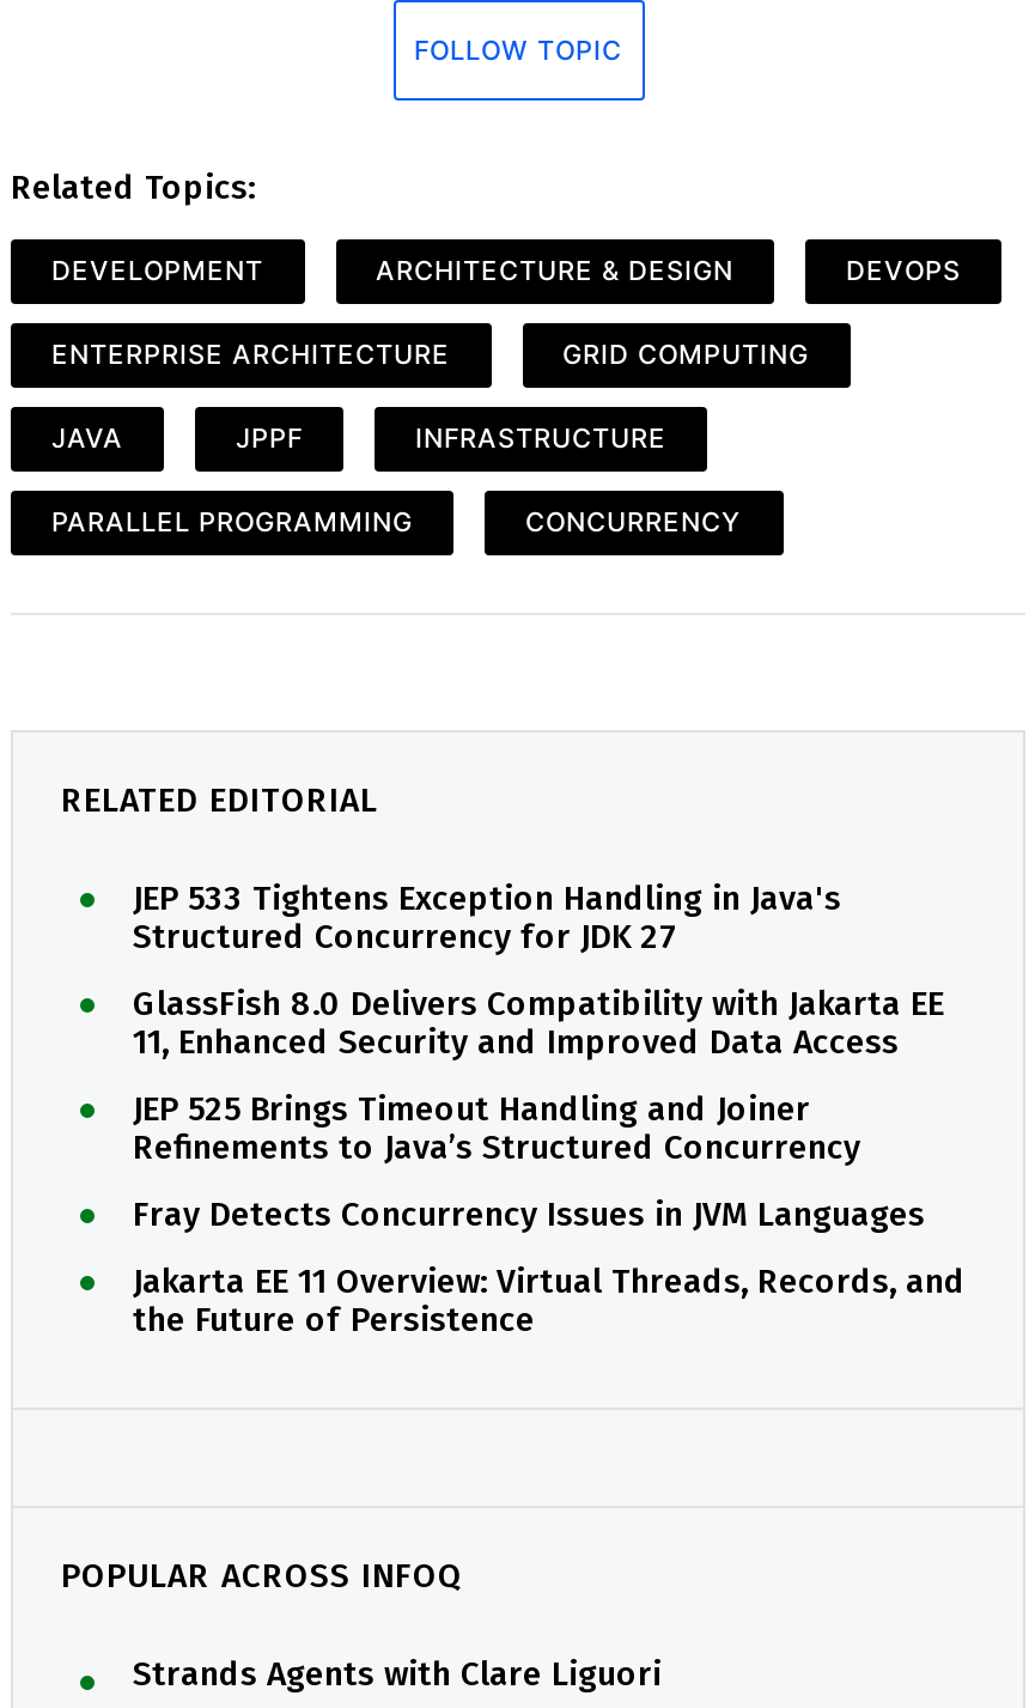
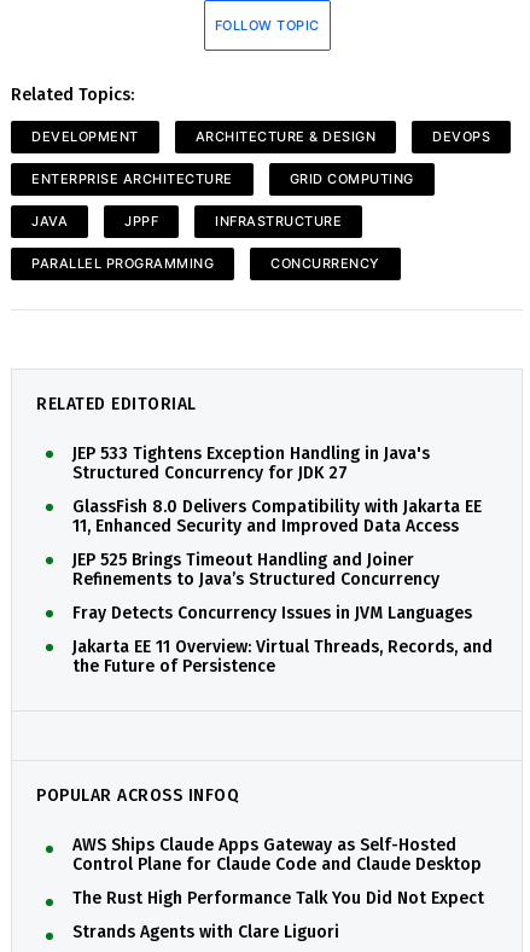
none -> [72,835,484,909] AWS Ships Claude Apps Gateway as Self-Hosted | Control Plane for Claude Code and Claude Desktop | The Rust High Performance Talk You Did Not Expect

